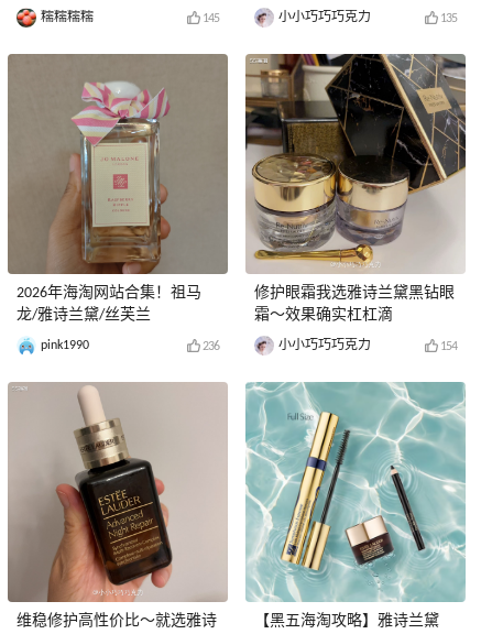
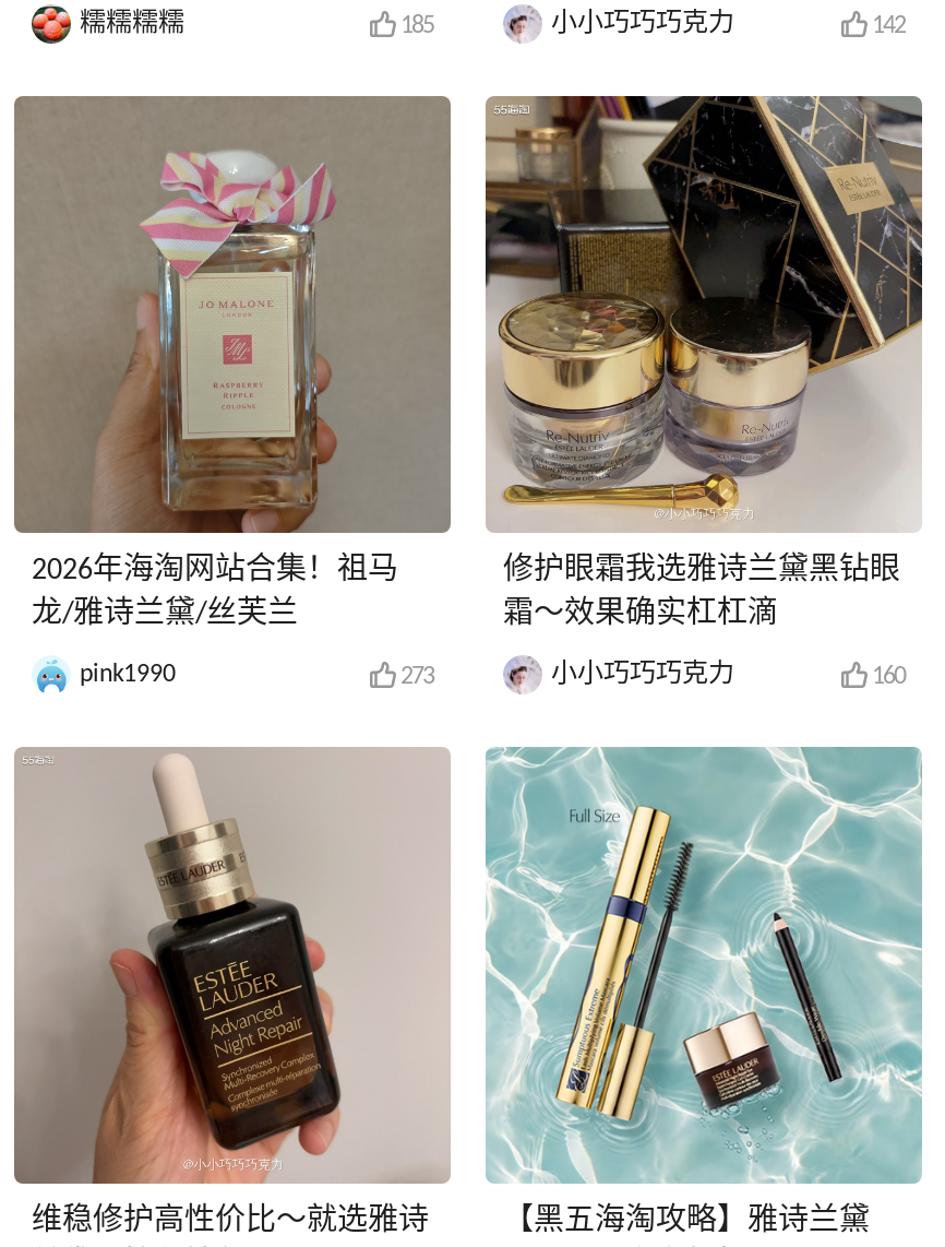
[203,12,219,25] 145 -> [400,13,433,39] 185
[440,12,457,25] 135 -> [872,13,905,39] 142
[203,340,219,353] 236 -> [400,664,433,690] 273
[440,340,457,353] 154 -> [872,664,905,690] 160

